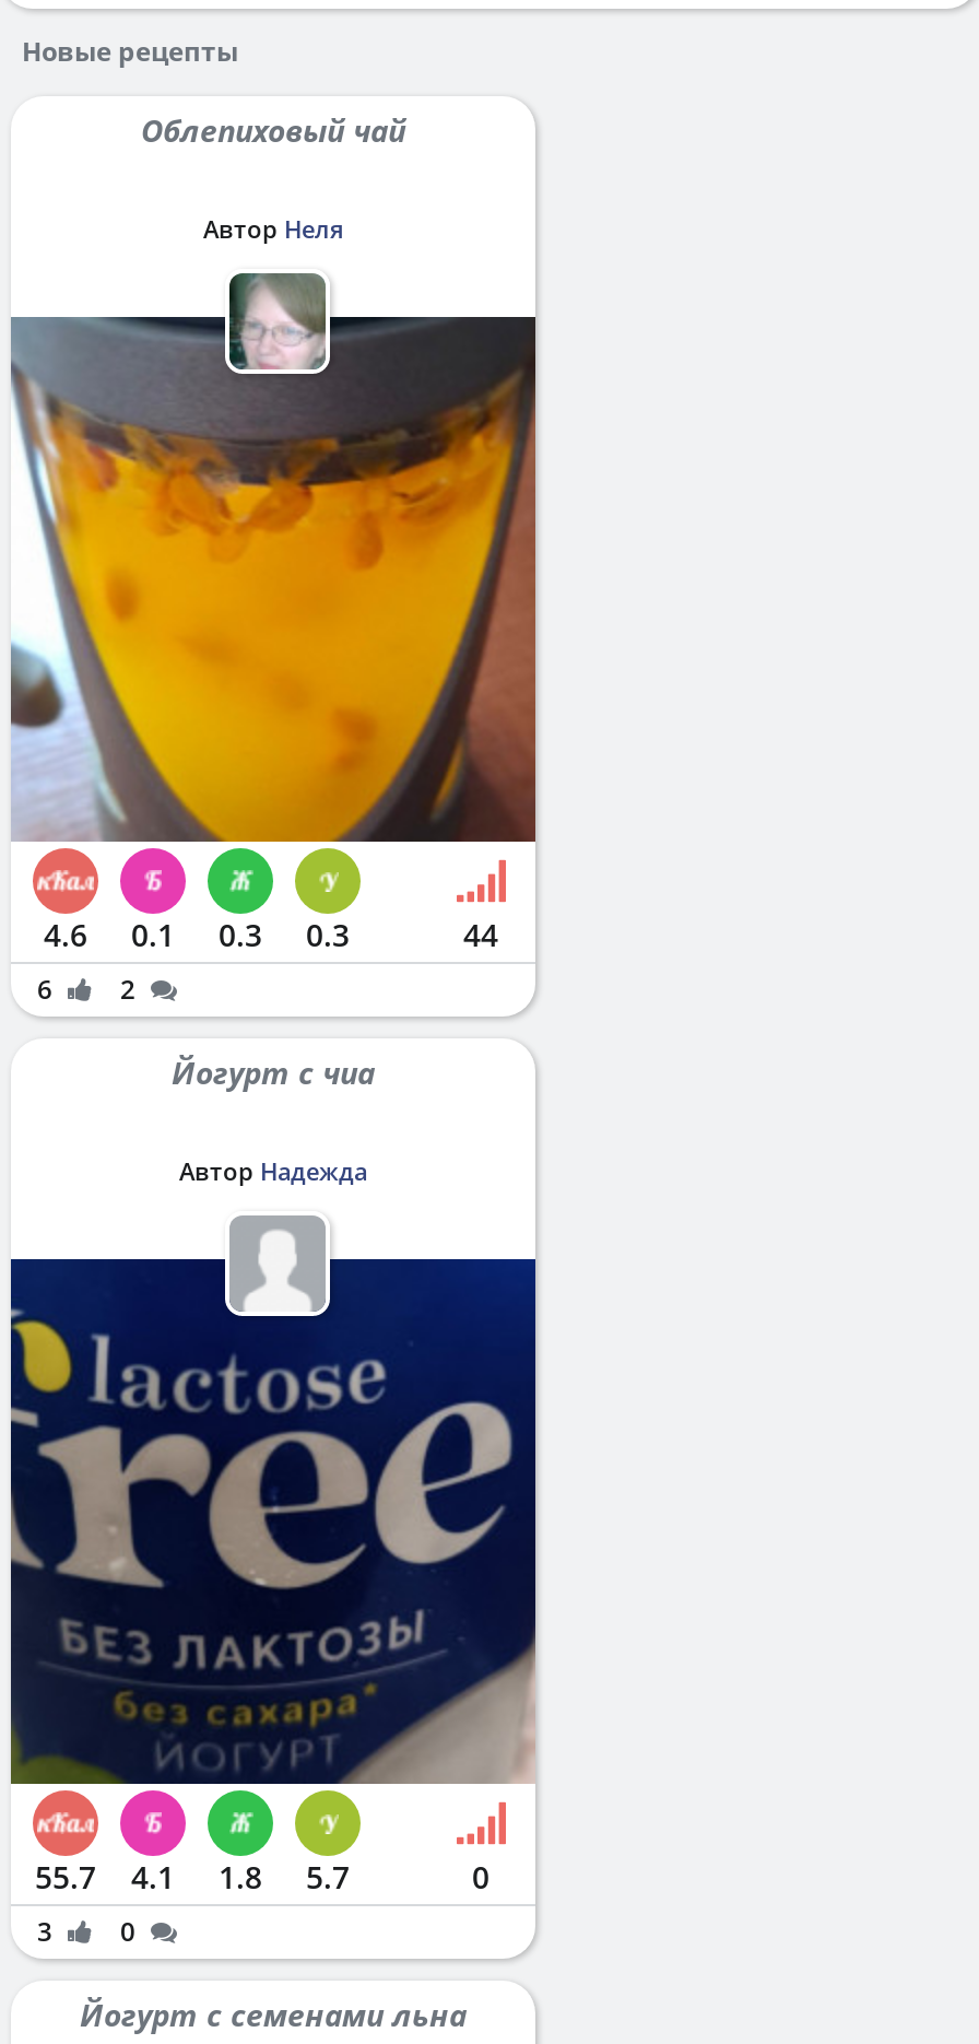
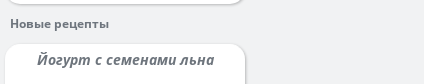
[163,109,405,244] Облепиховый чай | Автор Неля -> none
[9,271,538,1187] [image] | 4.6 | 0.1 | 0.3 | 0.3 | 44 | 6 | 2 | Йогурт с чиа | Автор Надежда -> none
[9,1215,538,1950] [image] | 55.7 | 4.1 | 1.8 | 5.7 | 0 | 3 | 0 -> none

